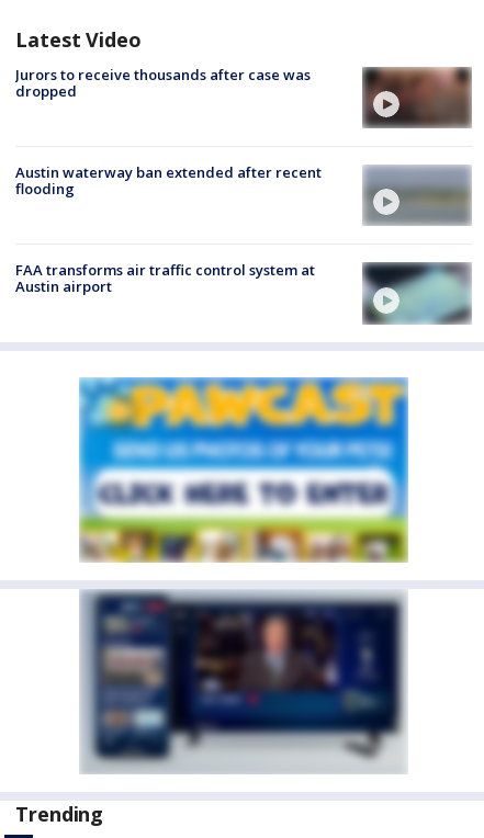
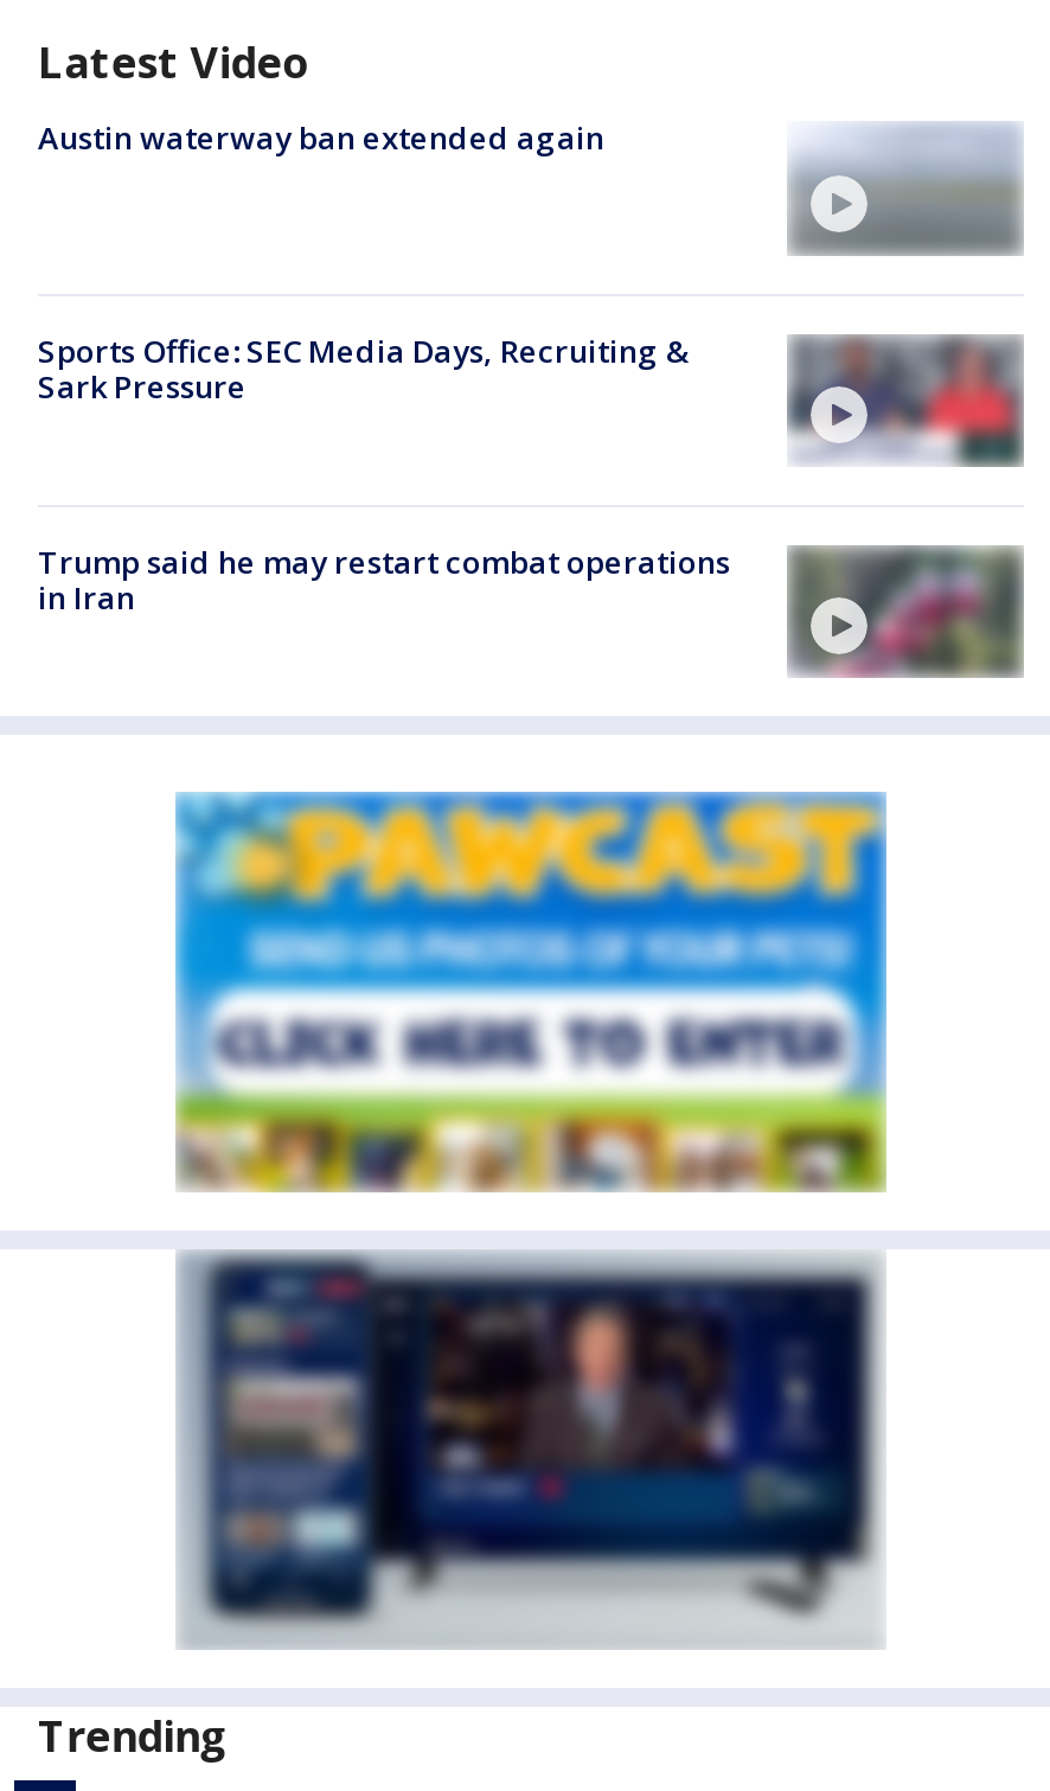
[15,65,311,101] Jurors to receive thousands after case was | dropped -> [38,117,604,160] Austin waterway ban extended again
[361,66,472,127] [image] -> [787,122,1022,250] [image]
[15,163,322,199] Austin waterway ban extended after recent | flooding -> [38,329,690,407] Sports Office: SEC Media Days, Recruiting & | Sark Pressure
[363,168,470,225] [image] -> [792,338,1022,463] [image]
[15,261,315,297] FAA transforms air traffic control system at | Austin airport -> [38,541,730,619] Trump said he may restart combat operations | in Iran
[363,262,471,325] [image] -> [789,546,1024,677] [image]

